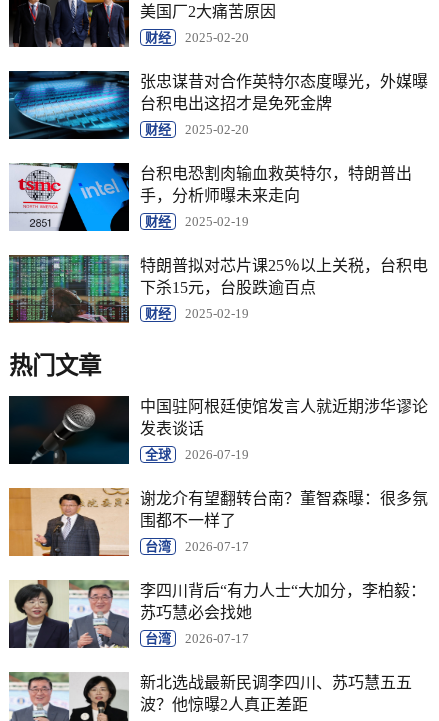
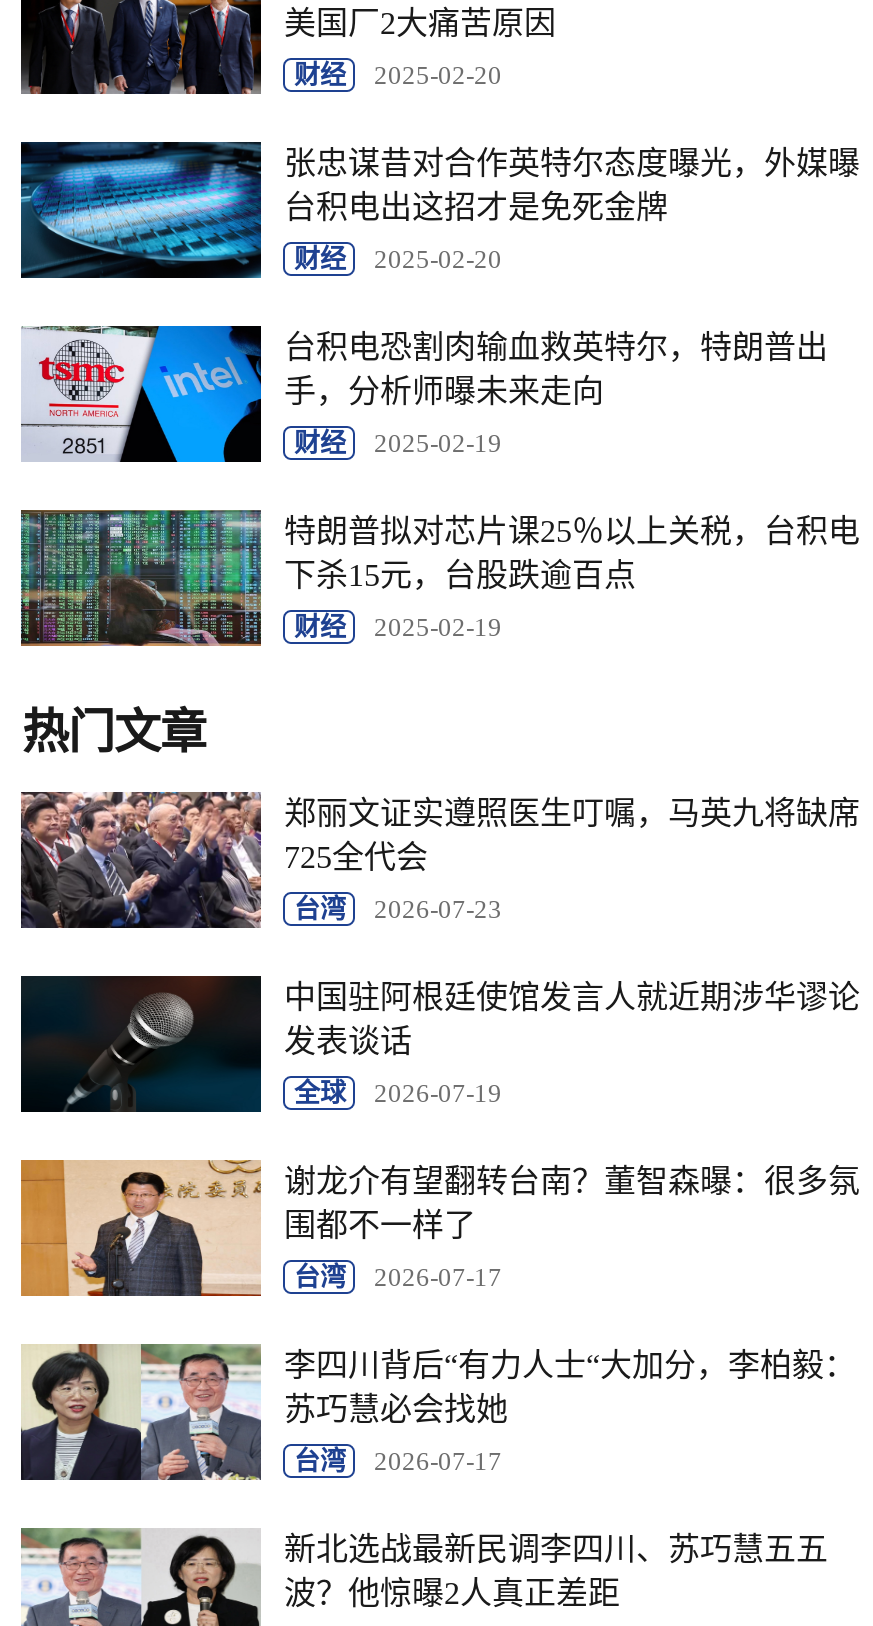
none -> [19,790,860,930] [image] | 郑丽文证实遵照医生叮嘱，马英九将缺席 | 725全代会 | 台湾 | 2026-07-23

